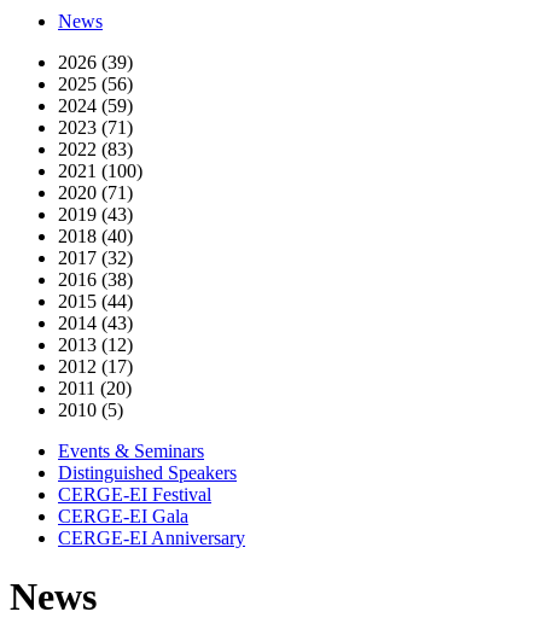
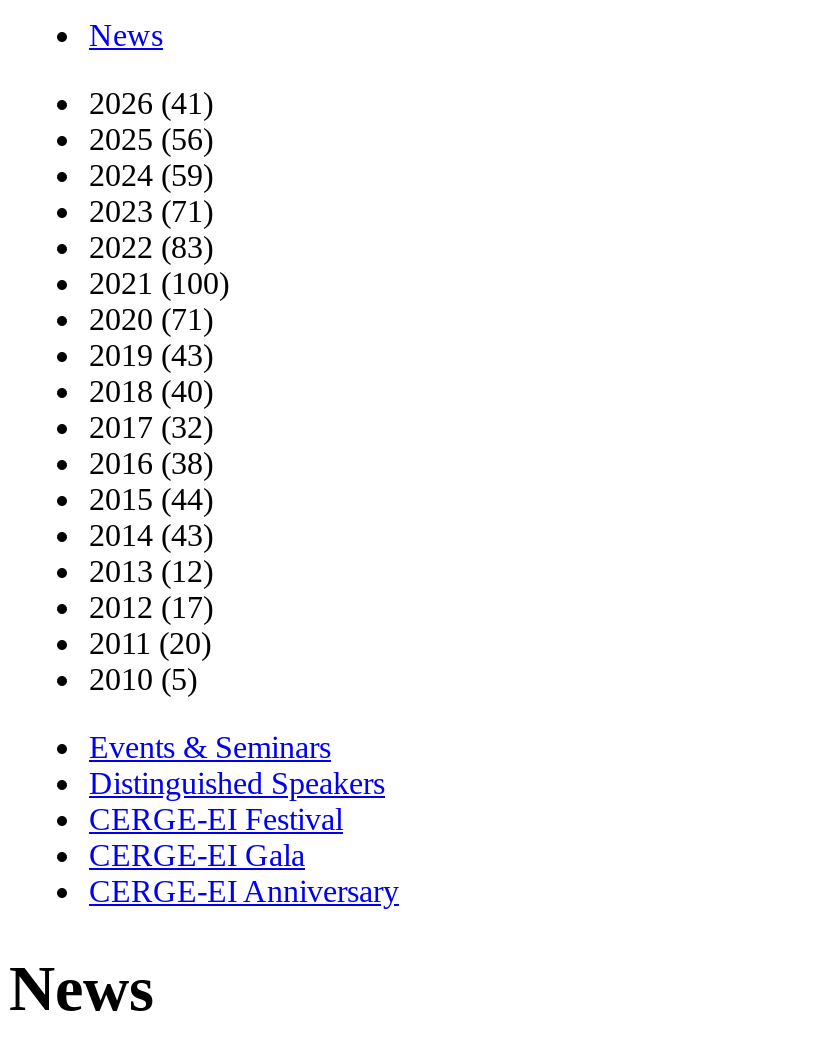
[58,52,133,72] 2026 (39) -> [89,86,213,120] 2026 (41)

